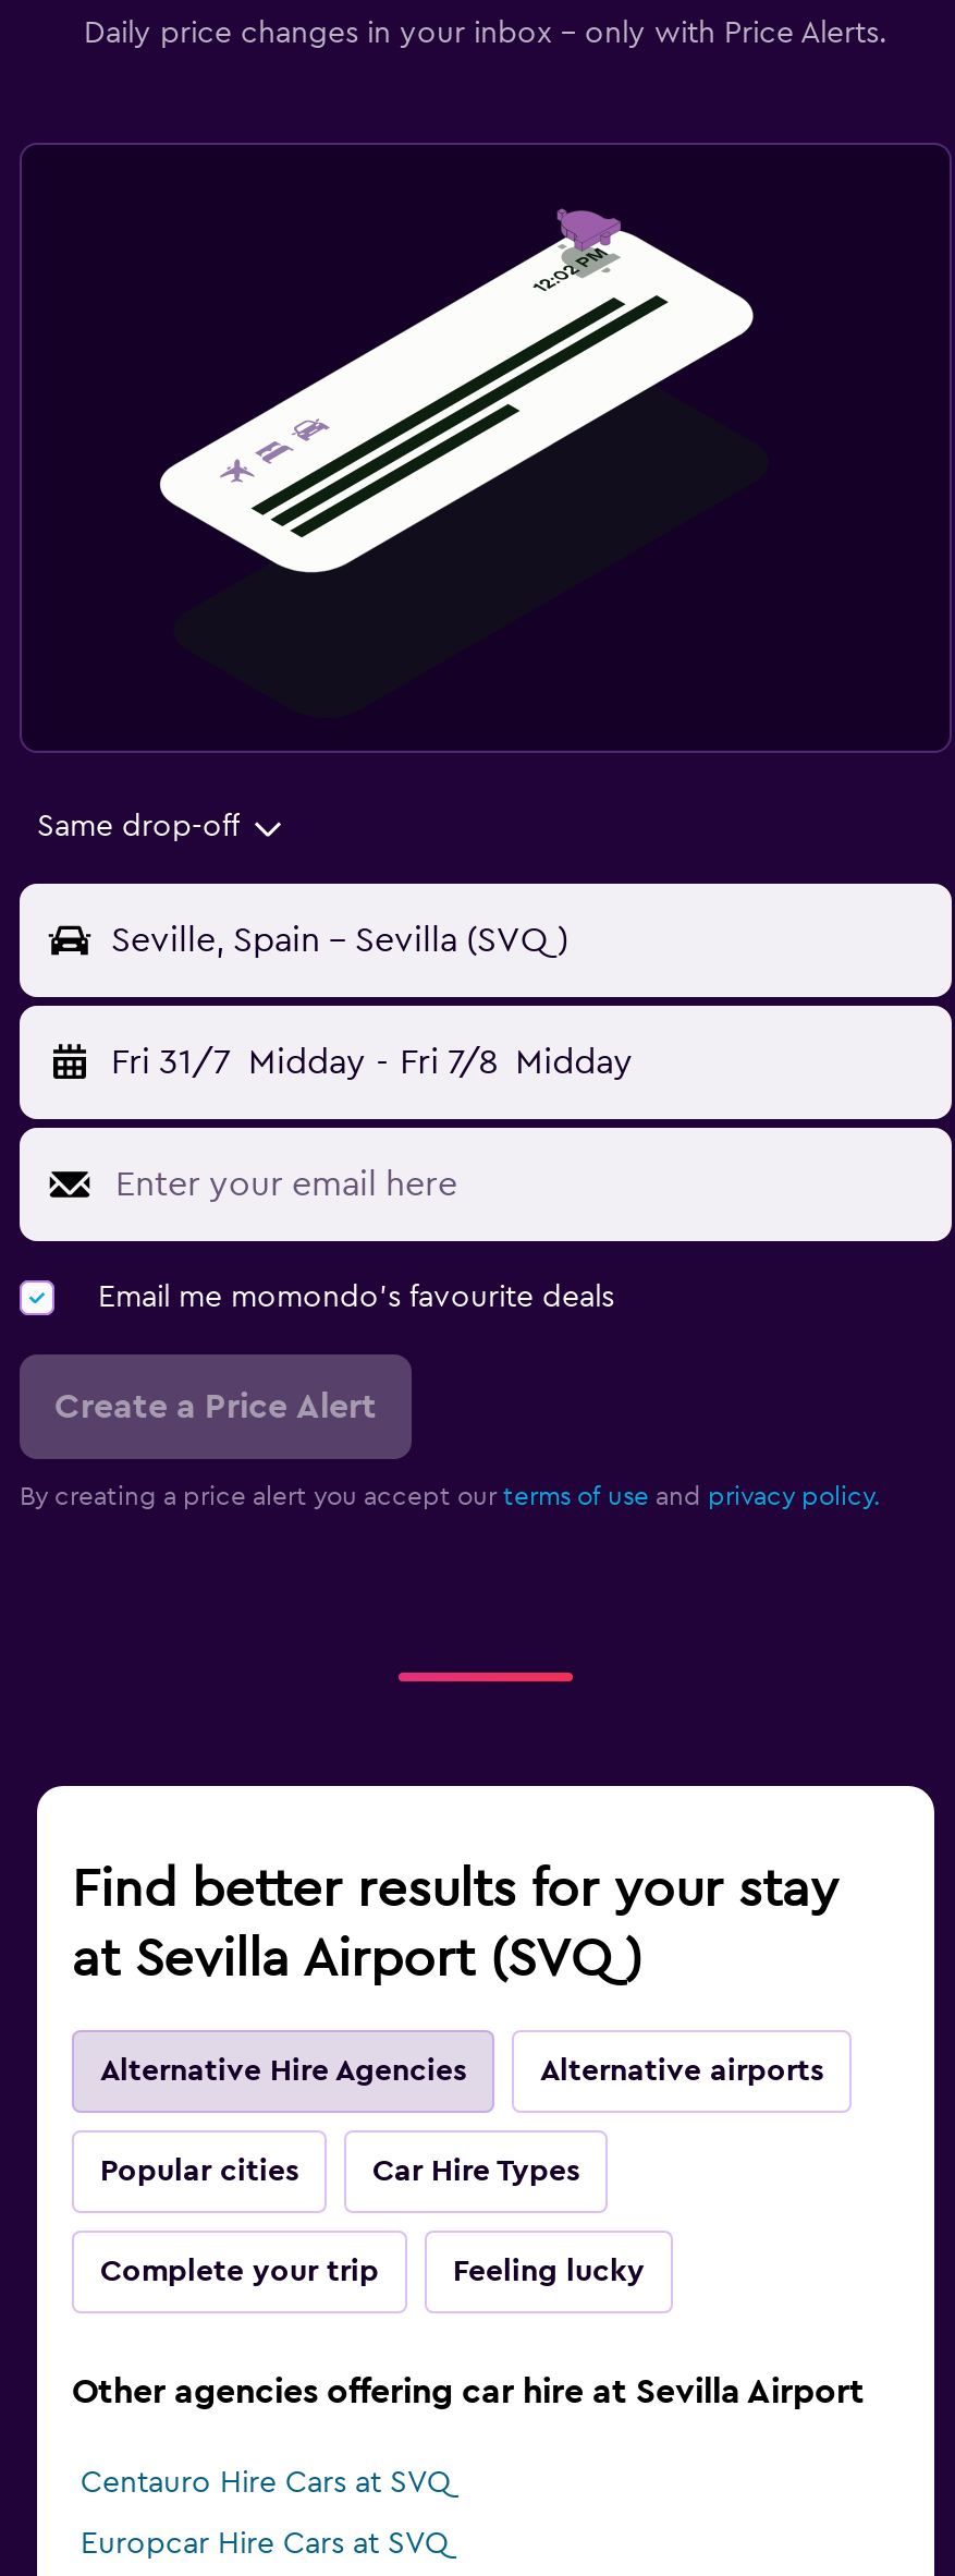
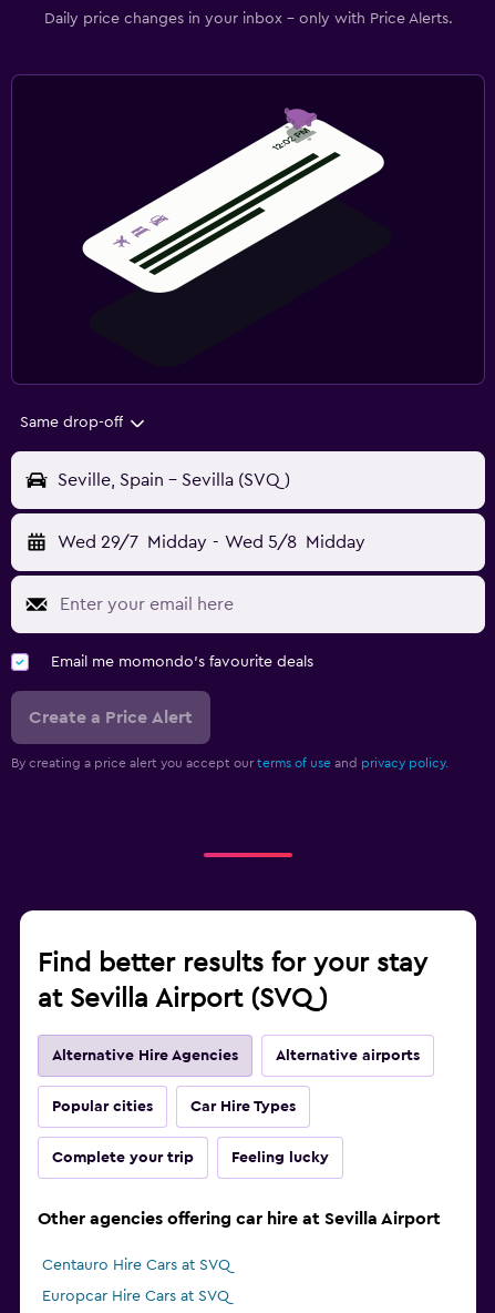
[111,1046,633,1081] Fri 31/7 Midday - Fri 7/8 Midday -> [58,534,365,552] Wed 29/7 Midday - Wed 5/8 Midday

